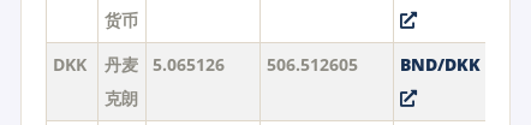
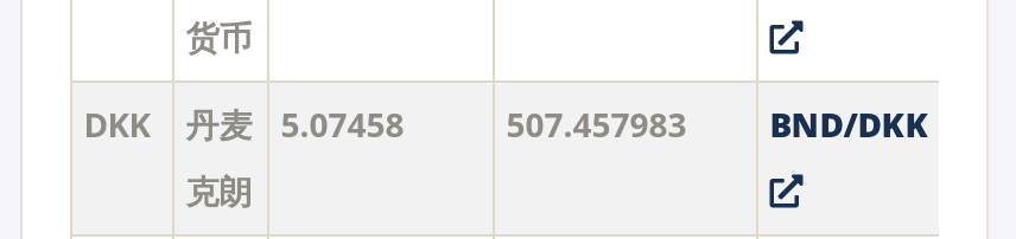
[152,53,224,75] 5.065126 -> [281,101,404,146] 5.07458
[266,53,358,75] 506.512605 -> [506,101,687,146] 507.457983

